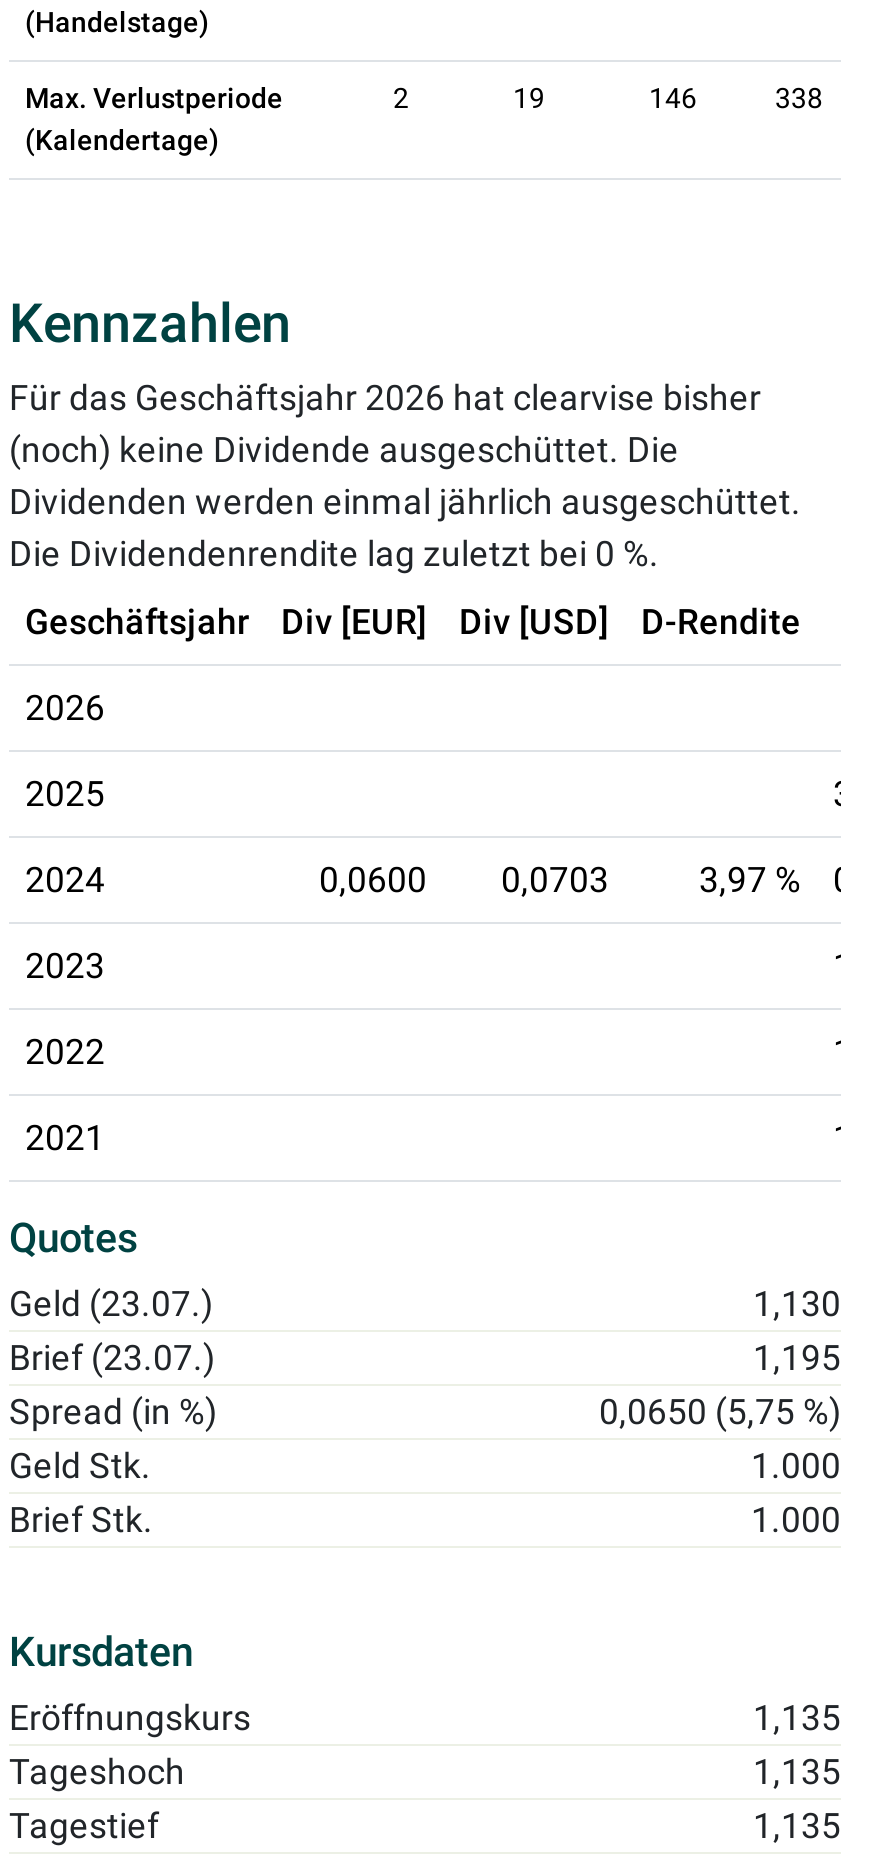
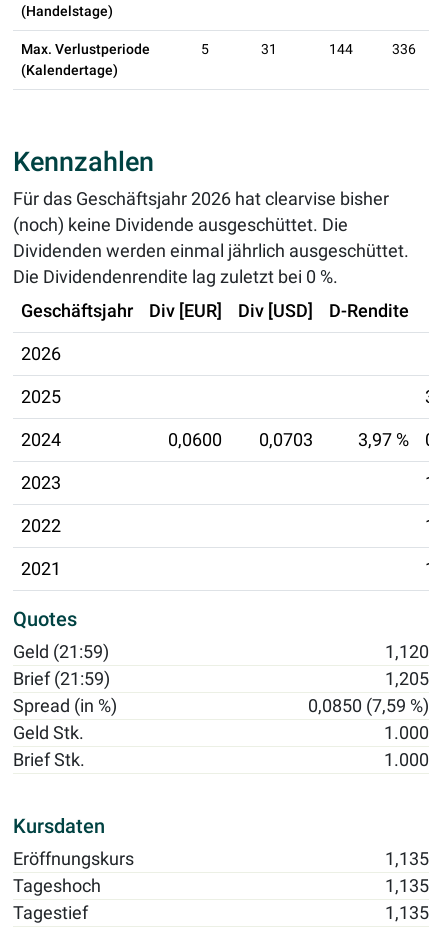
[393,83,409,115] 2 -> [201,41,209,57] 5
[513,83,545,115] 19 -> [261,41,277,57] 31
[649,83,697,115] 146 -> [329,41,353,57] 144
[775,83,823,115] 338 -> [392,41,416,57] 336
[9,1285,213,1325] Geld (23.07.) -> [13,642,109,662] Geld (21:59)
[753,1285,841,1325] 1,130 -> [385,642,429,662] 1,120
[9,1339,215,1379] Brief (23.07.) -> [13,669,110,689] Brief (21:59)
[753,1339,841,1379] 1,195 -> [385,669,429,689] 1,205
[599,1393,841,1433] 0,0650 (5,75 %) -> [308,696,429,716] 0,0850 (7,59 %)

